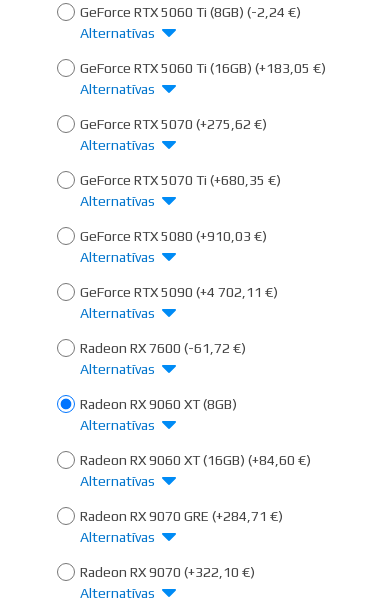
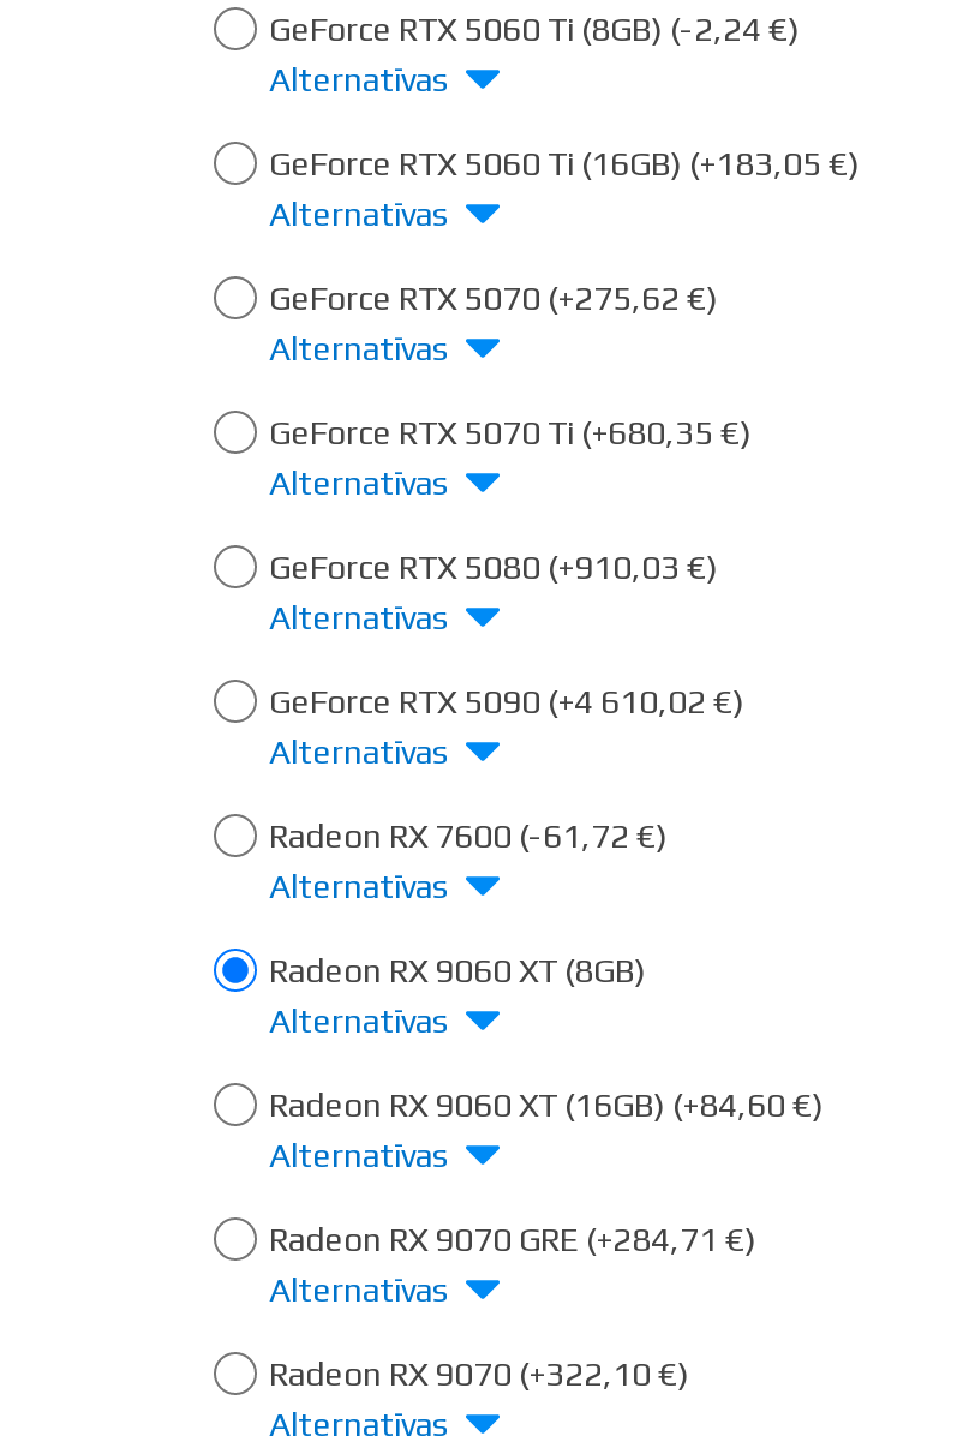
[80,284,278,300] GeForce RTX 5090 (+4 702,11 €) -> [269,681,744,720] GeForce RTX 5090 (+4 610,02 €)

